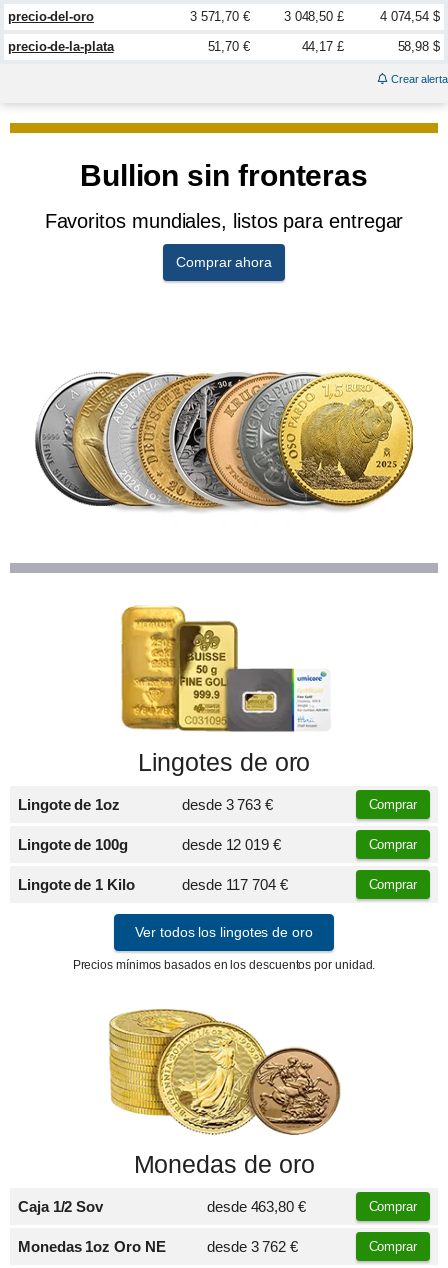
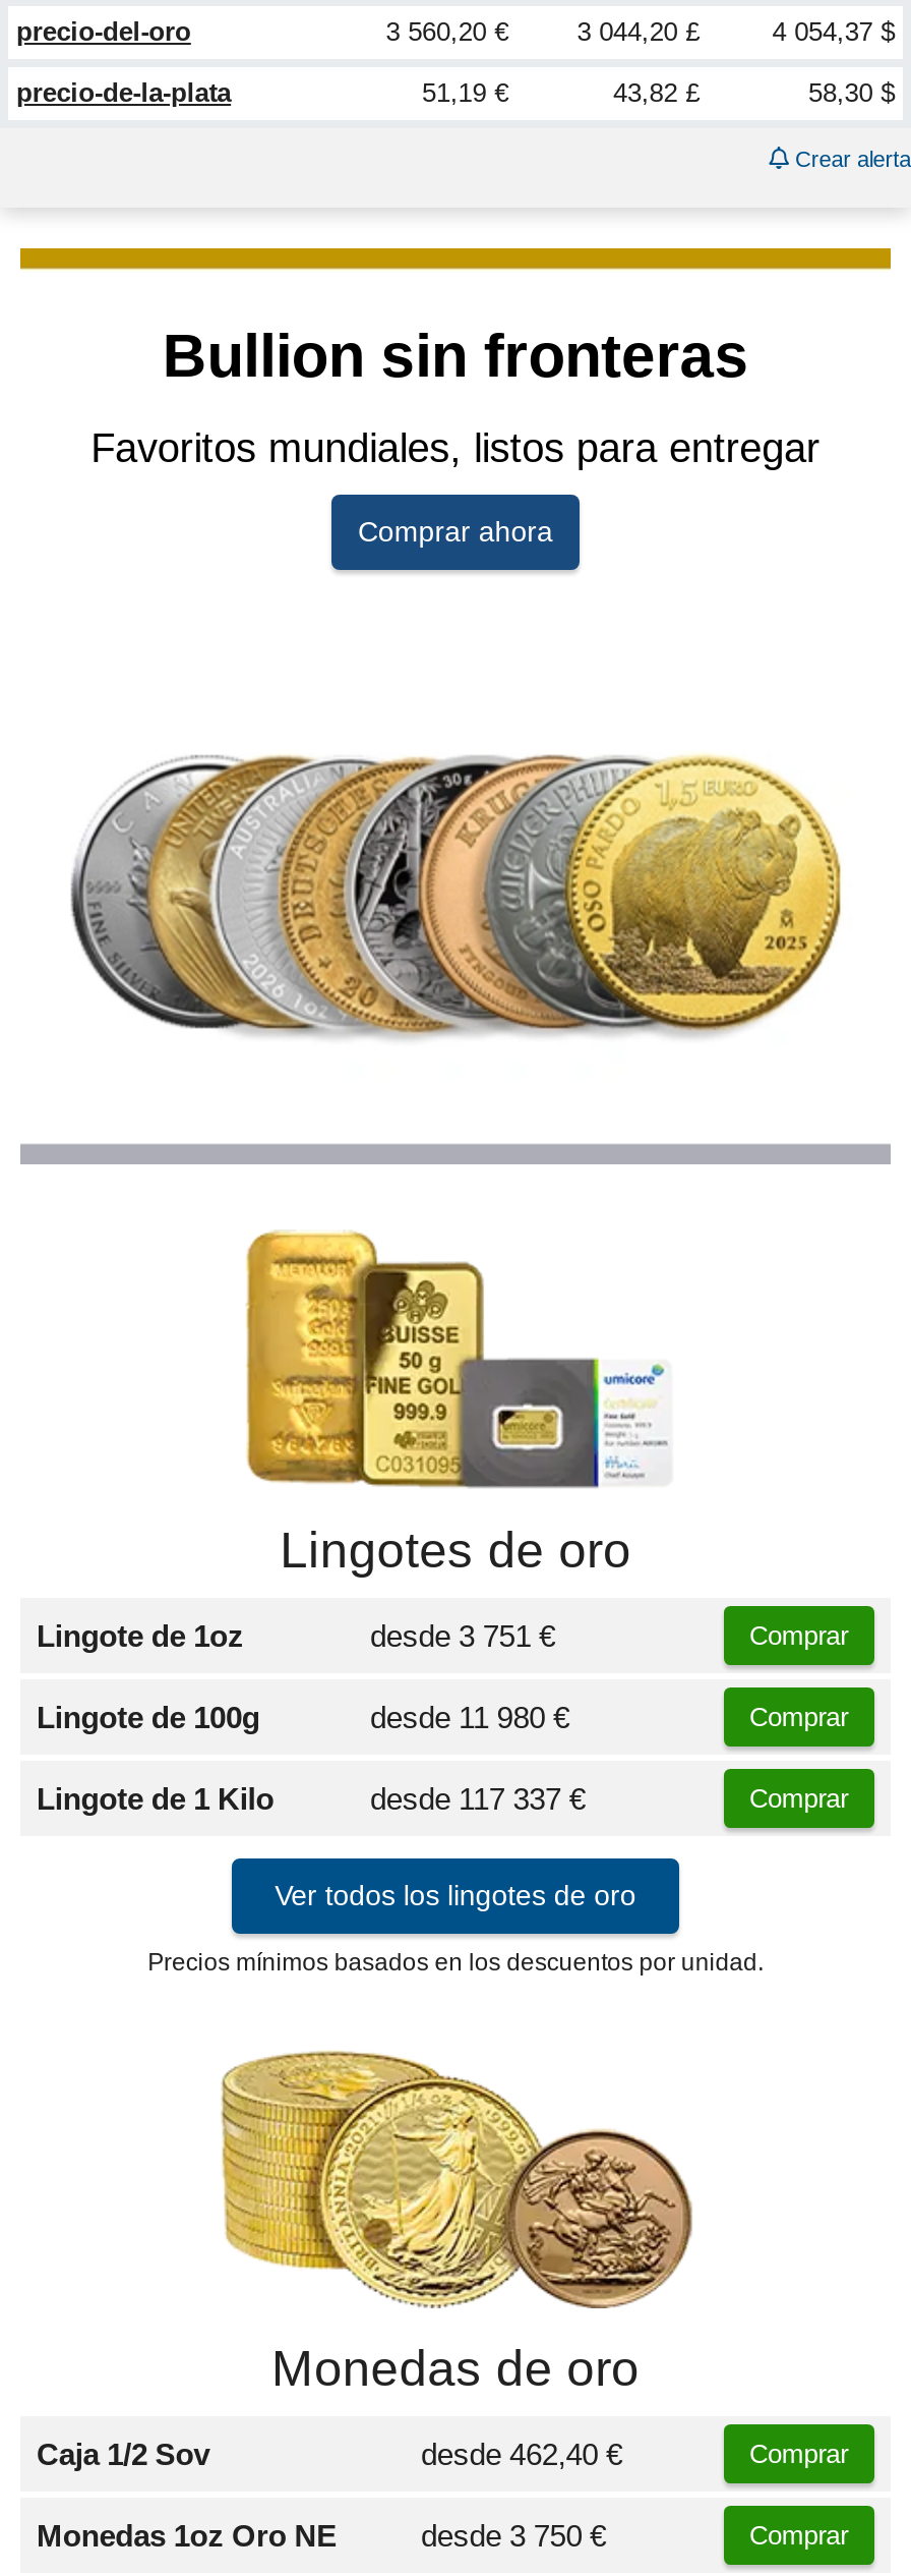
[190,9,250,24] 3 571,70 € -> [386,17,508,47] 3 560,20 €
[284,9,344,24] 3 048,50 £ -> [577,17,700,47] 3 044,20 £
[380,9,440,24] 4 074,54 $ -> [772,17,895,47] 4 054,37 $
[207,39,250,54] 51,70 € -> [422,78,508,108] 51,19 €
[301,39,344,54] 44,17 £ -> [613,78,700,108] 43,82 £
[397,39,440,54] 58,98 $ -> [808,78,895,108] 58,30 $
[182,796,273,813] desde 3 763 € -> [370,1618,555,1652] desde 3 751 €
[182,836,281,853] desde 12 019 € -> [370,1699,569,1734] desde 11 980 €
[182,876,288,893] desde 117 704 € -> [370,1781,585,1815] desde 117 337 €
[207,1198,306,1215] desde 463,80 € -> [421,2437,622,2471] desde 462,40 €
[207,1238,298,1255] desde 3 762 € -> [421,2518,606,2553] desde 3 750 €

